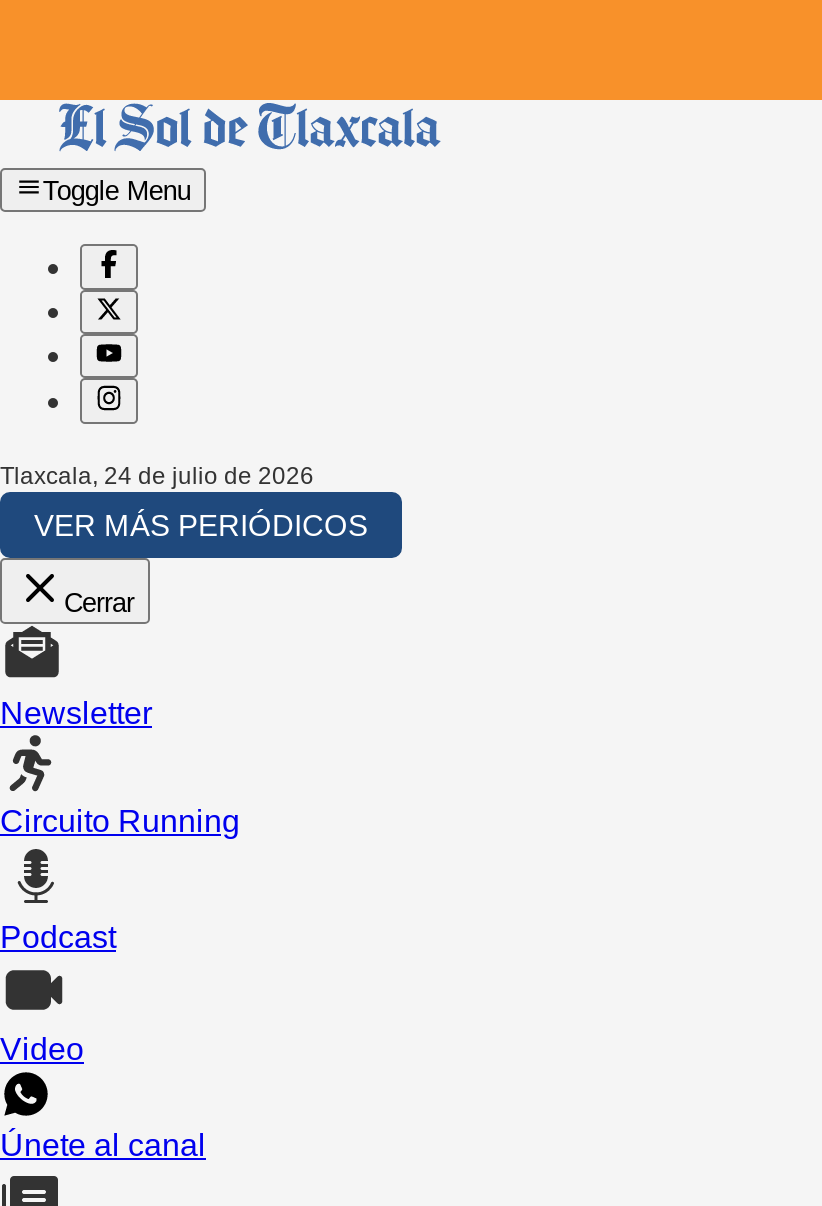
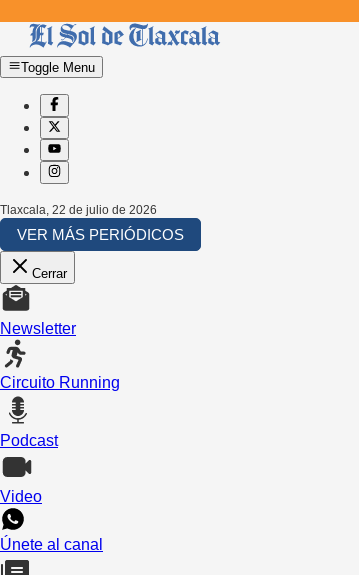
[0,461,314,489] Tlaxcala, 24 de julio de 2026 -> [0,203,157,217] Tlaxcala, 22 de julio de 2026

